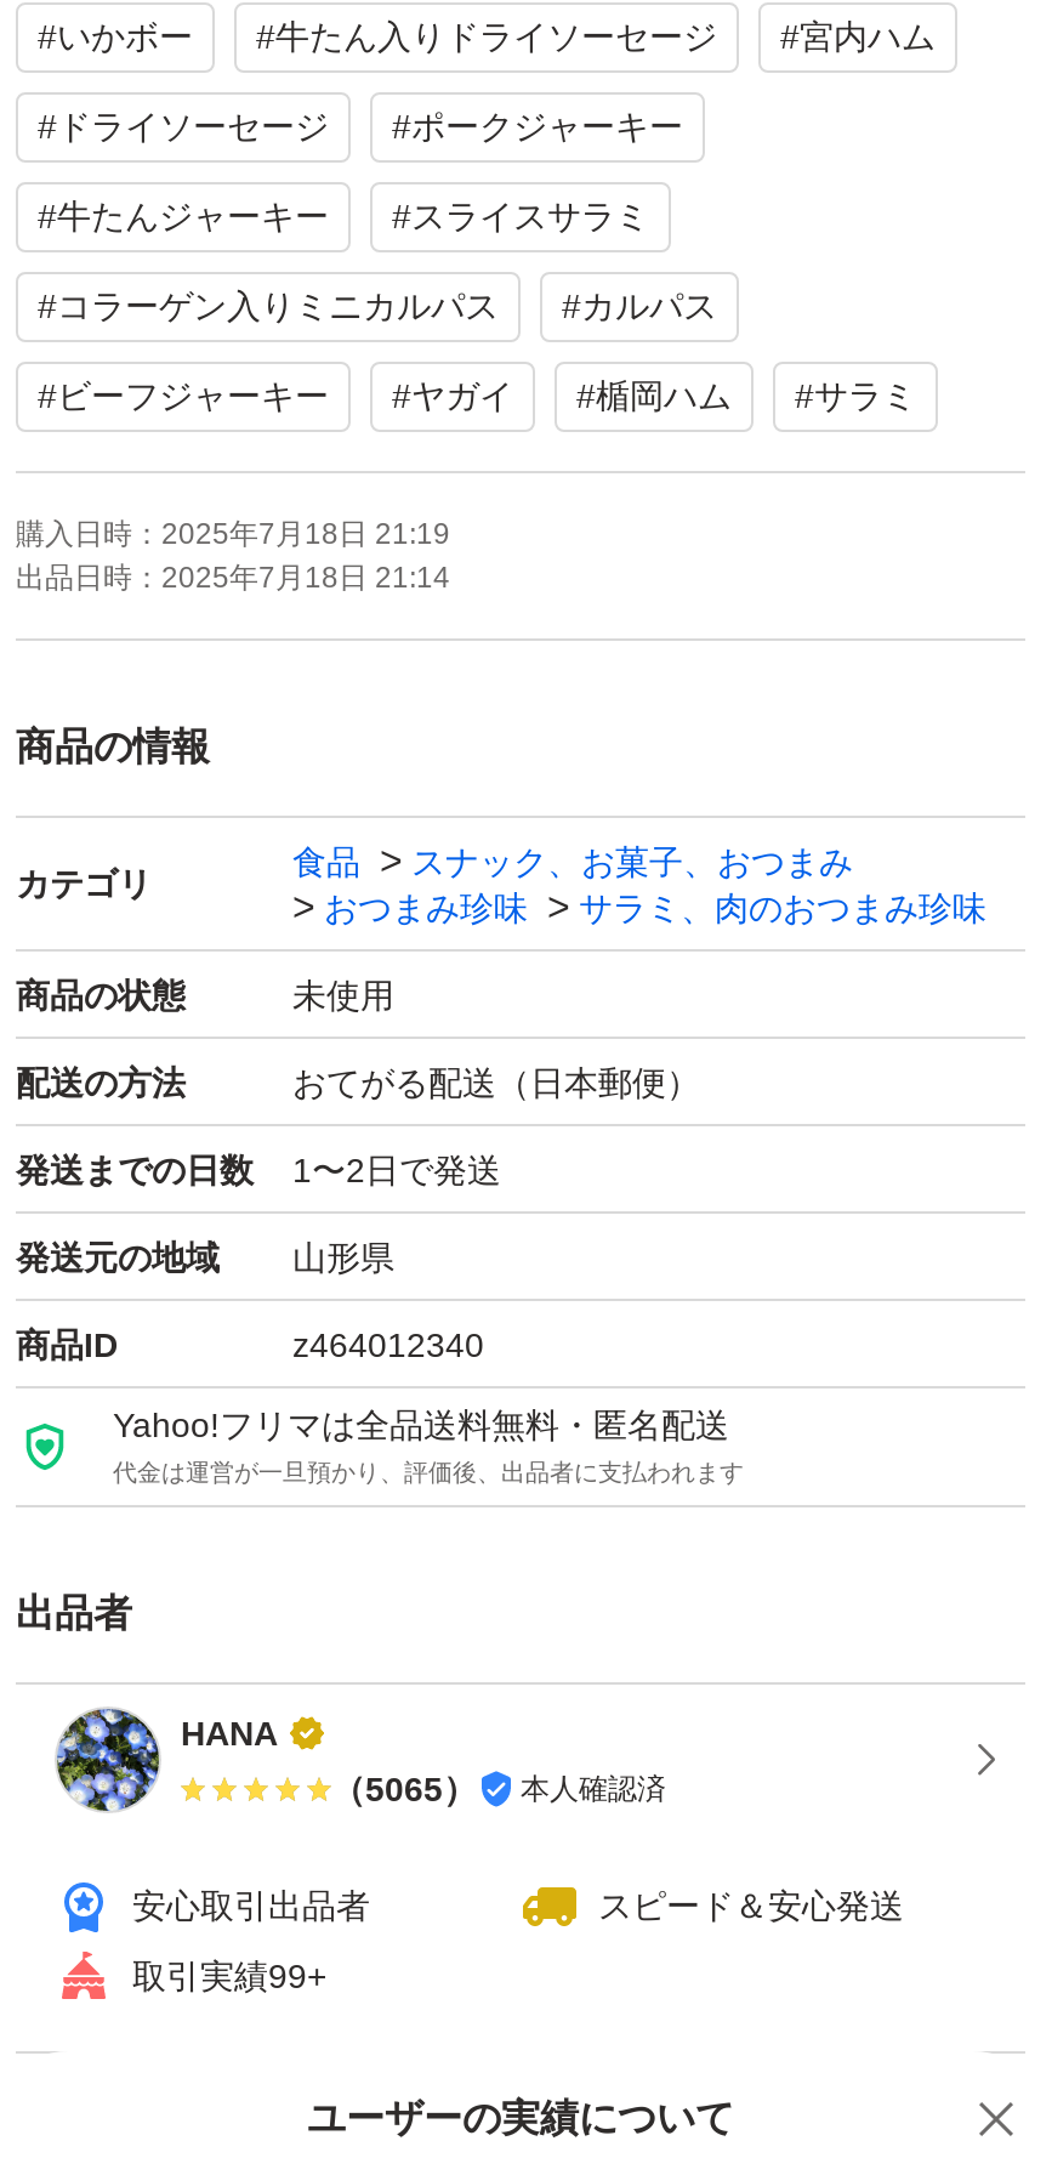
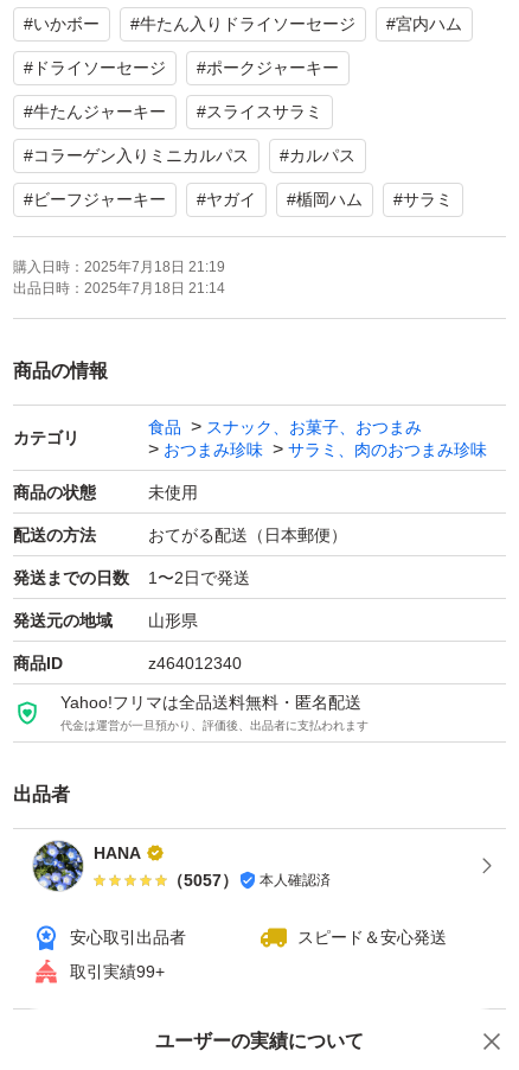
[331,1769,666,1808] （5065） 本人確認済 -> [167,871,331,890] （5057） 本人確認済

